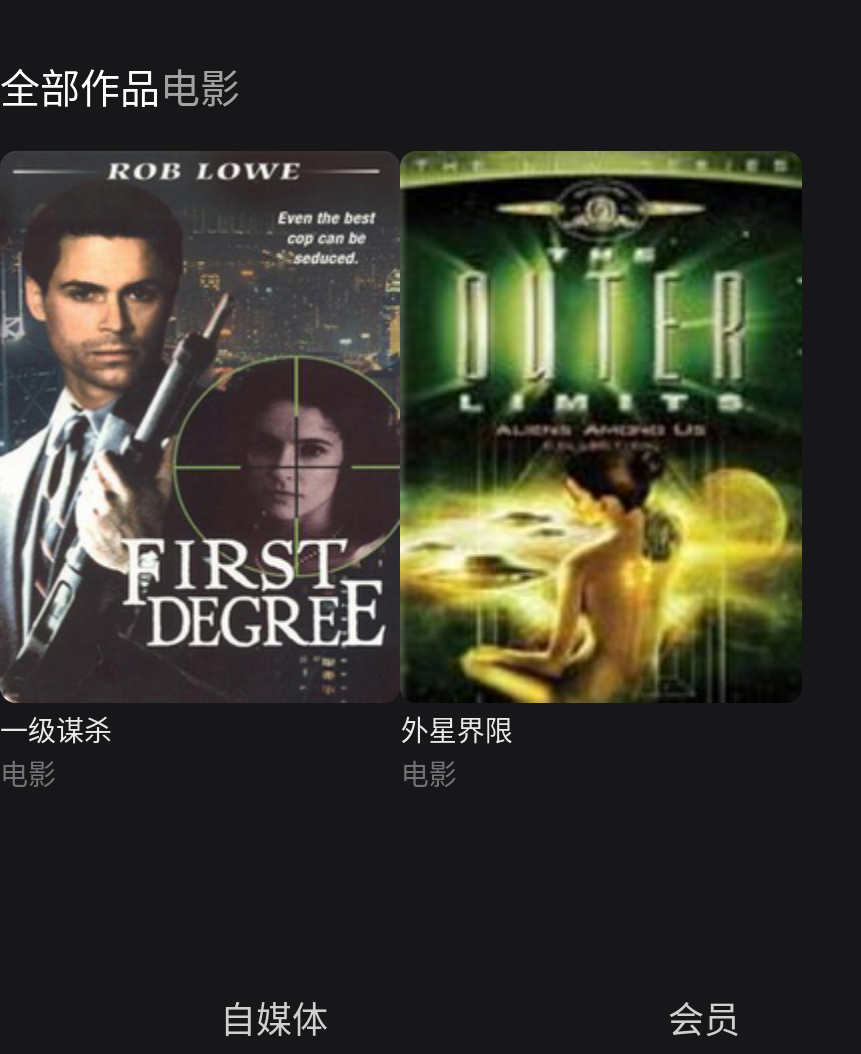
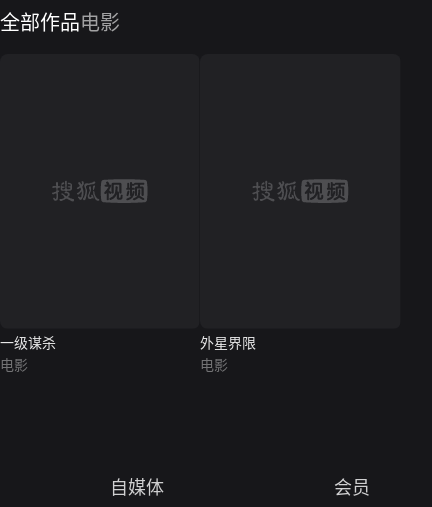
[6,149,802,705] [image] -> none

